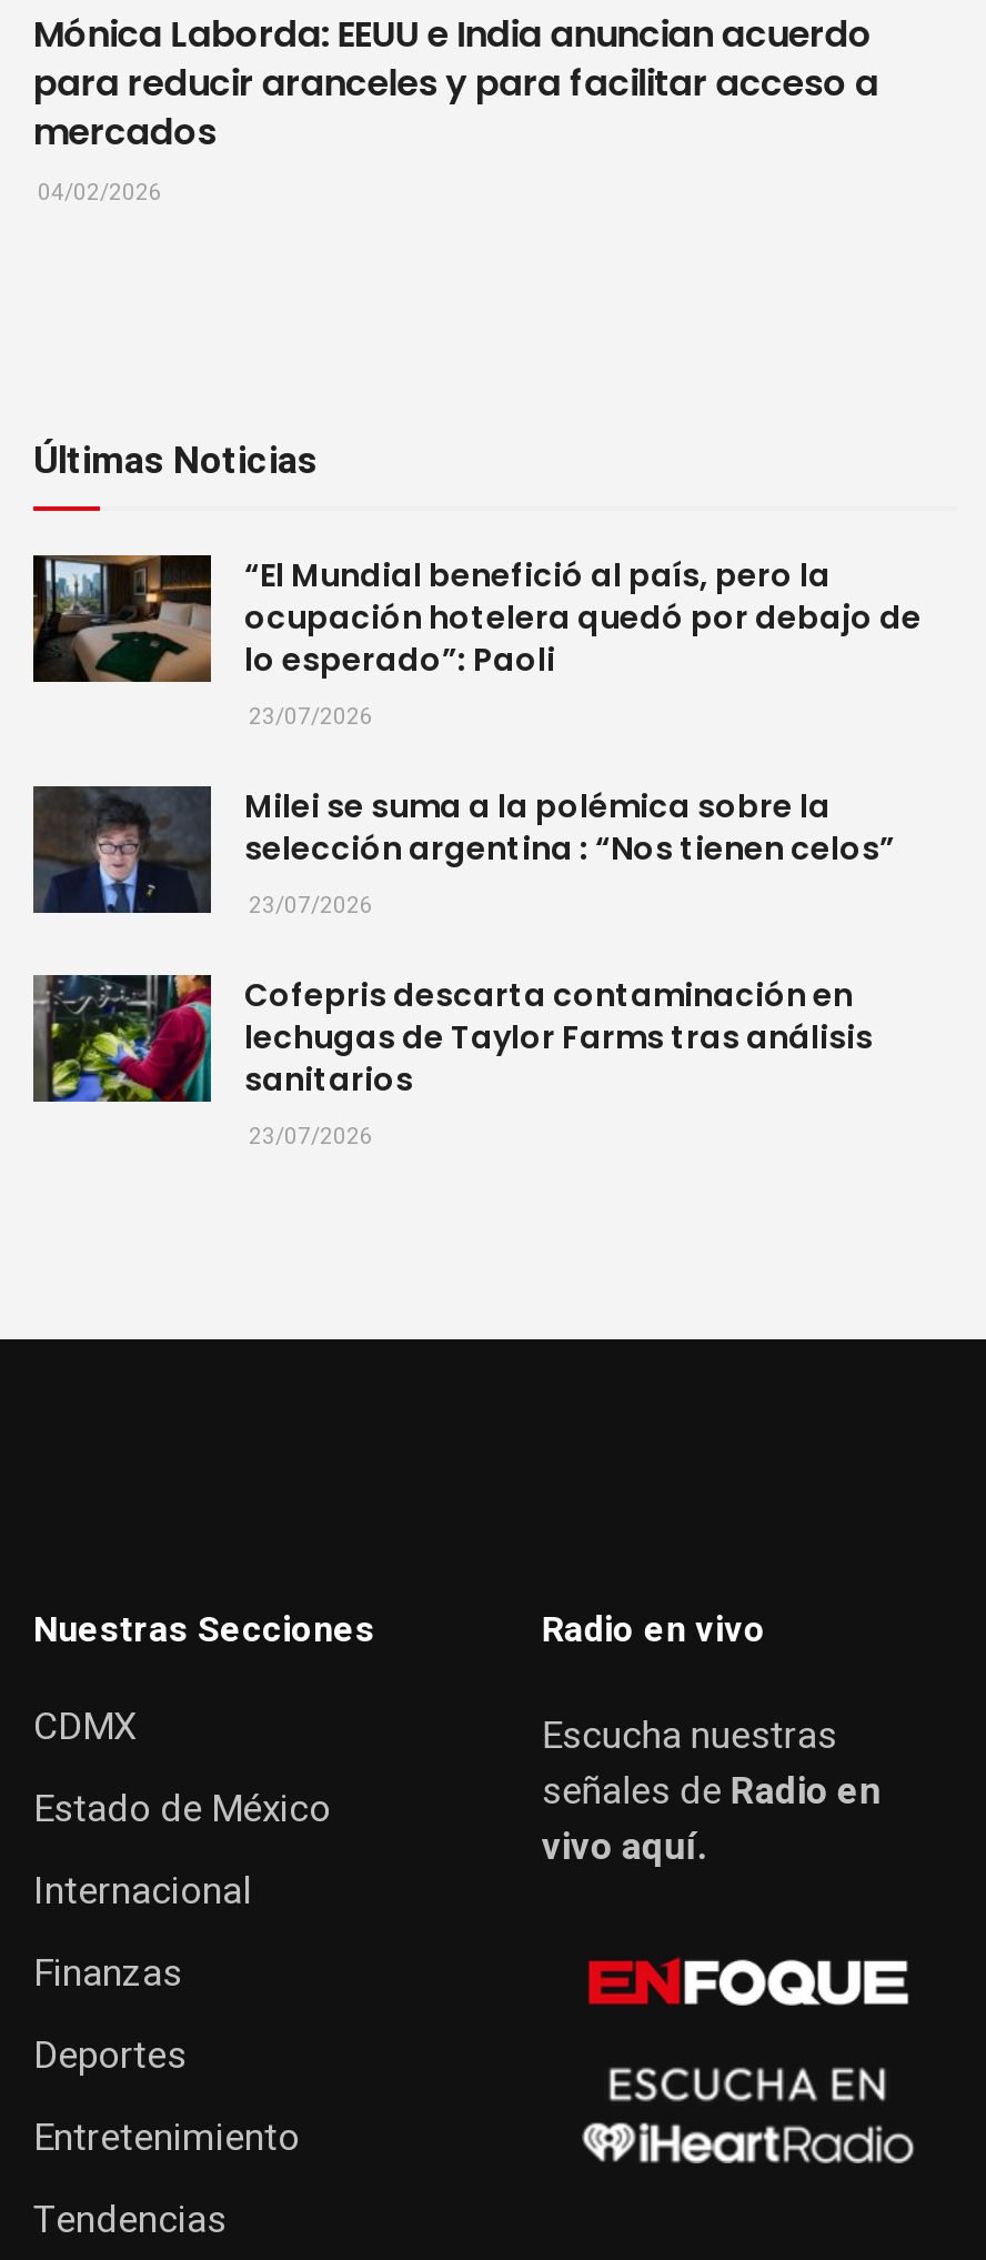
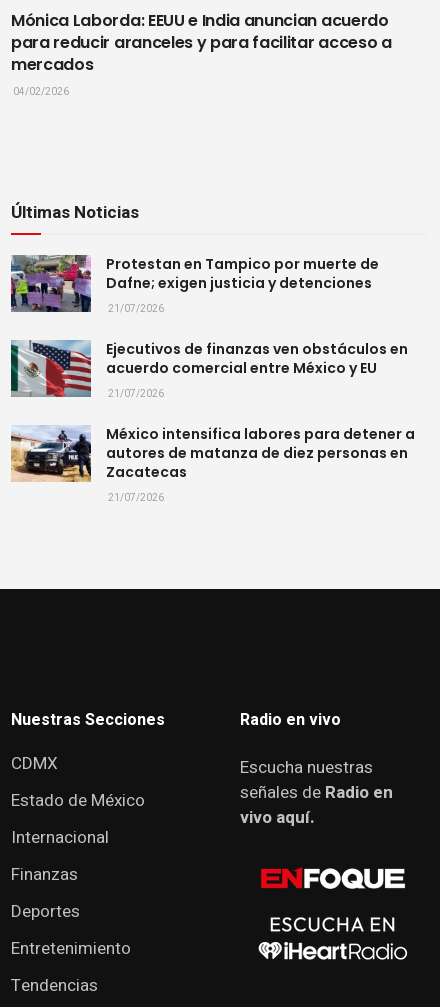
[31,553,922,733] [image] | “El Mundial benefició al país, pero la | ocupación hotelera quedó por debajo de | lo esperado”: Paoli | 23/07/2026 -> [10,254,379,316] [image] | Protestan en Tampico por muerte de | Dafne; exigen justicia y detenciones | 21/07/2026
[33,784,895,922] [image] | Milei se suma a la polémica sobre la | selección argentina : “Nos tienen celos” | 23/07/2026 -> [11,339,408,401] [image] | Ejecutivos de finanzas ven obstáculos en | acuerdo comercial entre México y EU | 21/07/2026
[31,973,873,1153] [image] | Cofepris descarta contaminación en | lechugas de Taylor Farms tras análisis | sanitarios | 23/07/2026 -> [10,424,415,505] [image] | México intensifica labores para detener a | autores de matanza de diez personas en | Zacatecas | 21/07/2026

